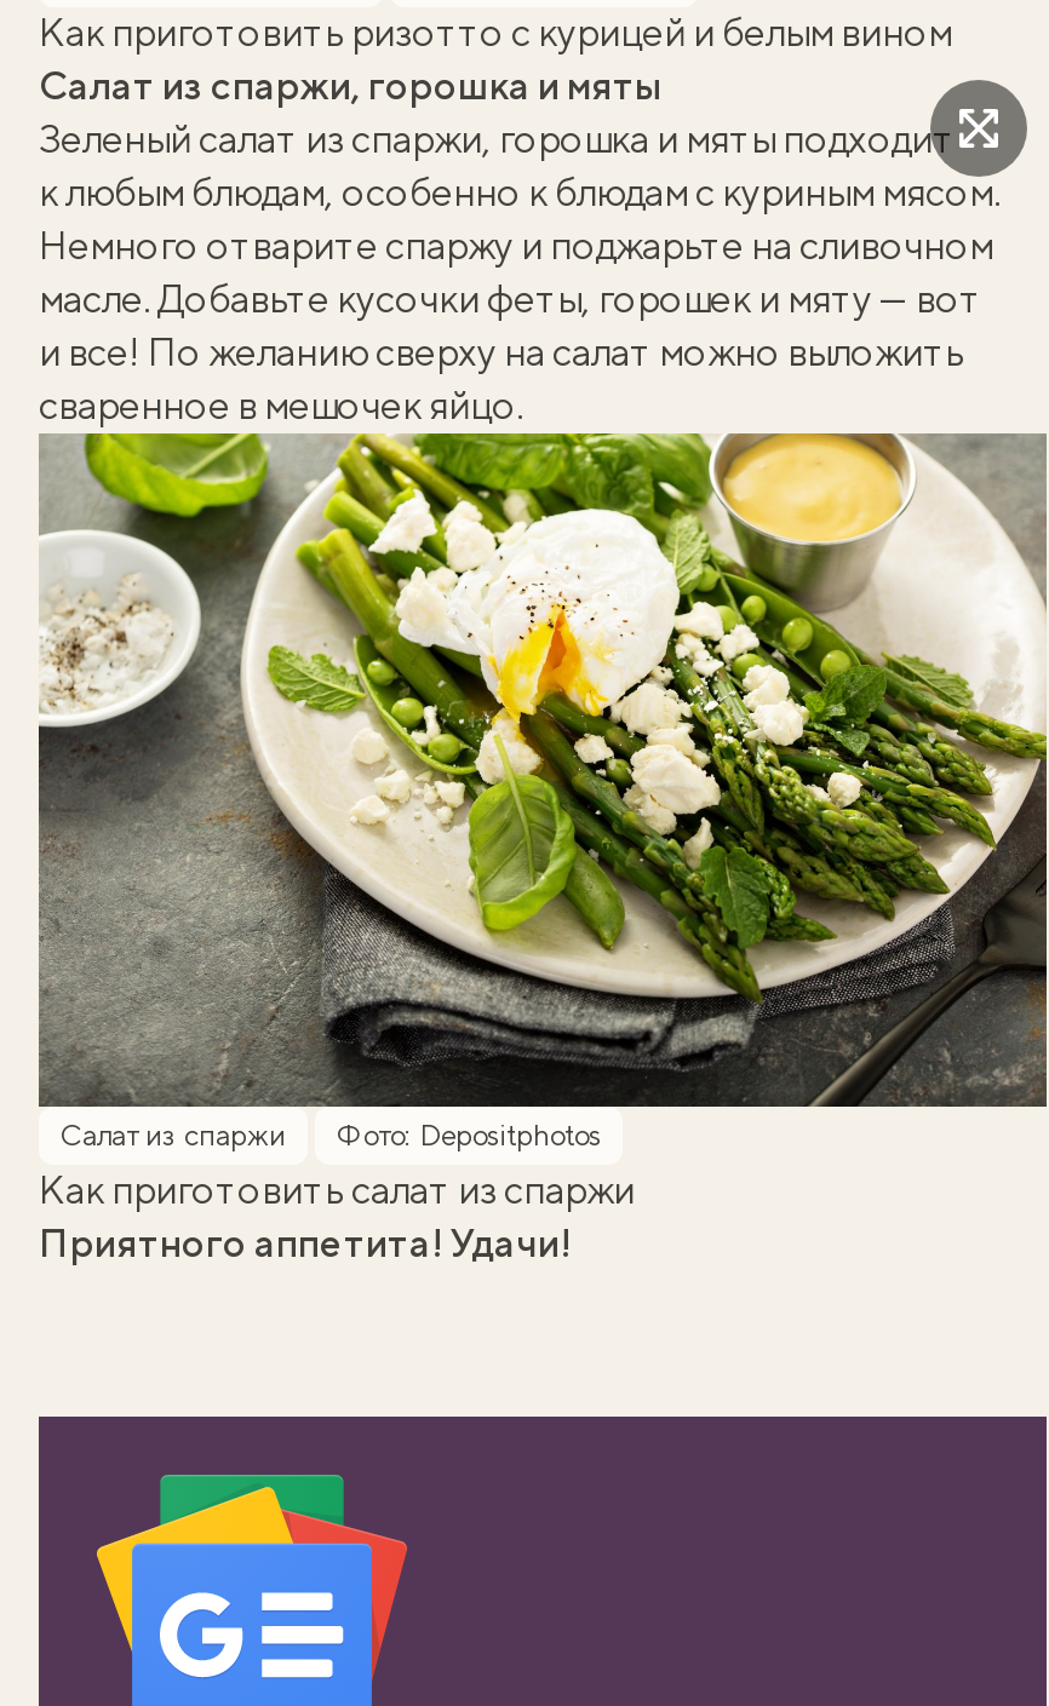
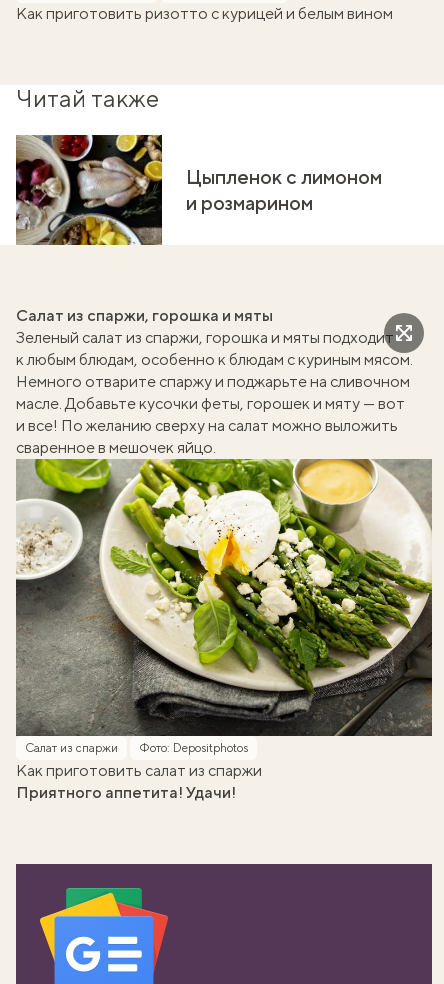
none -> [15,84,382,246] [image] | Читай также | Цыпленок с лимоном | и розмарином

